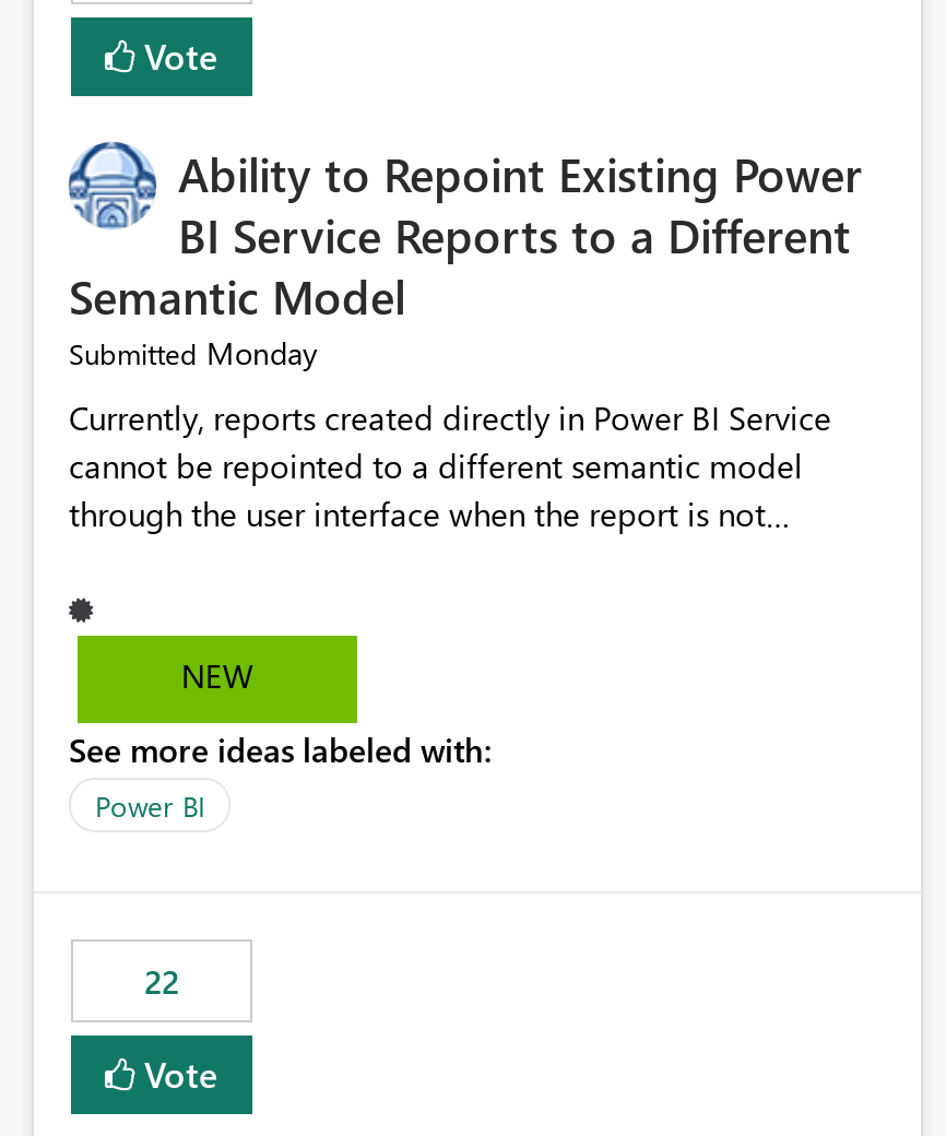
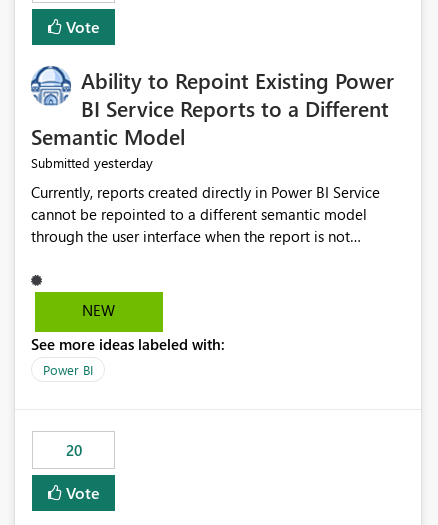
[69,333,318,374] Submitted Monday -> [31,153,153,172] Submitted yesterday
[144,960,179,1004] 22 -> [65,440,81,460] 20

